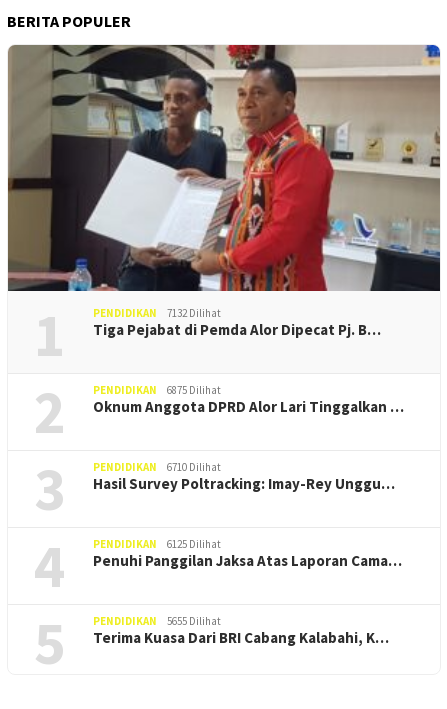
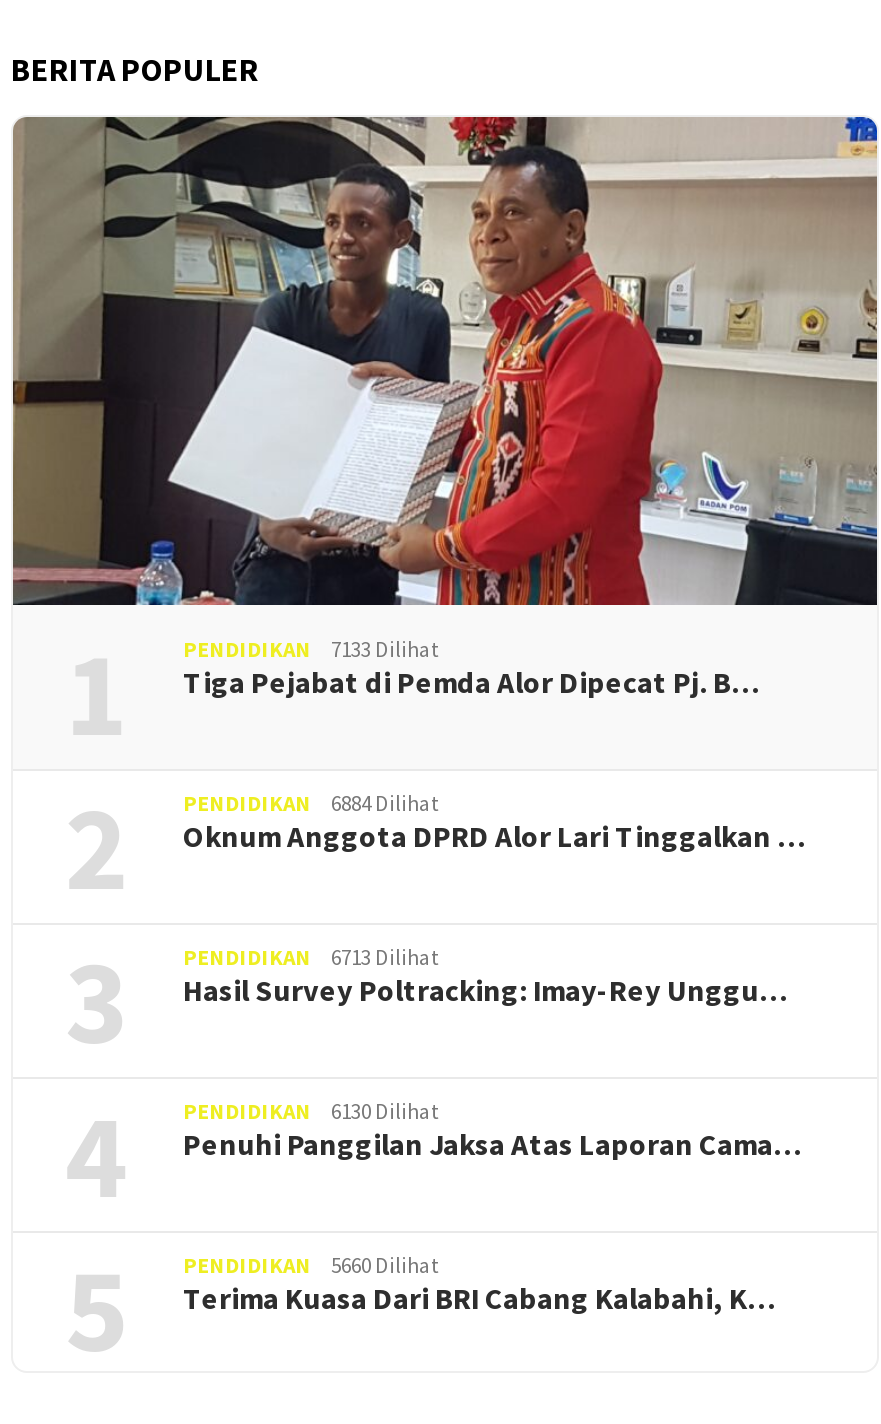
[167,306,221,320] 7132 Dilihat -> [331,636,439,664] 7133 Dilihat
[167,383,221,397] 6875 Dilihat -> [331,790,439,818] 6884 Dilihat
[167,460,221,474] 6710 Dilihat -> [331,944,439,972] 6713 Dilihat
[167,537,221,551] 6125 Dilihat -> [331,1098,439,1126] 6130 Dilihat
[167,614,221,628] 5655 Dilihat -> [331,1252,439,1280] 5660 Dilihat

